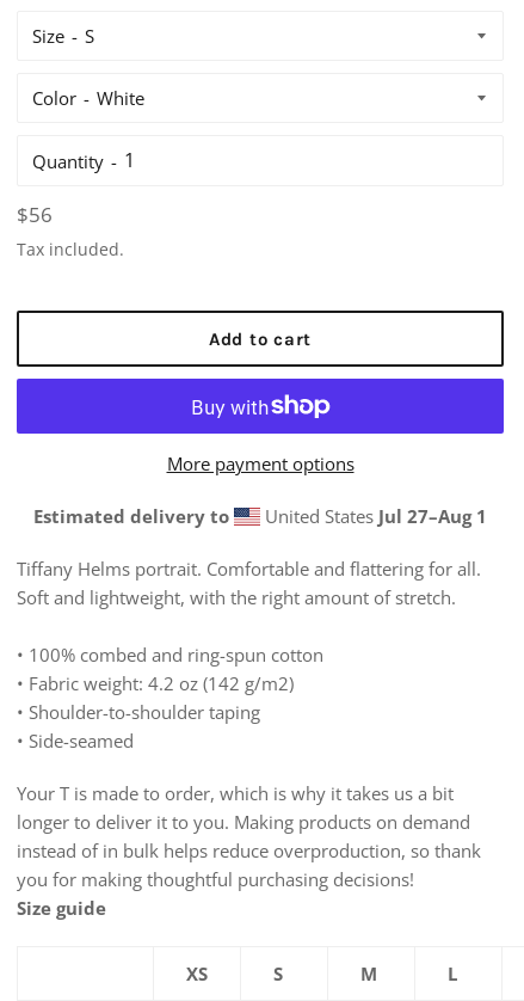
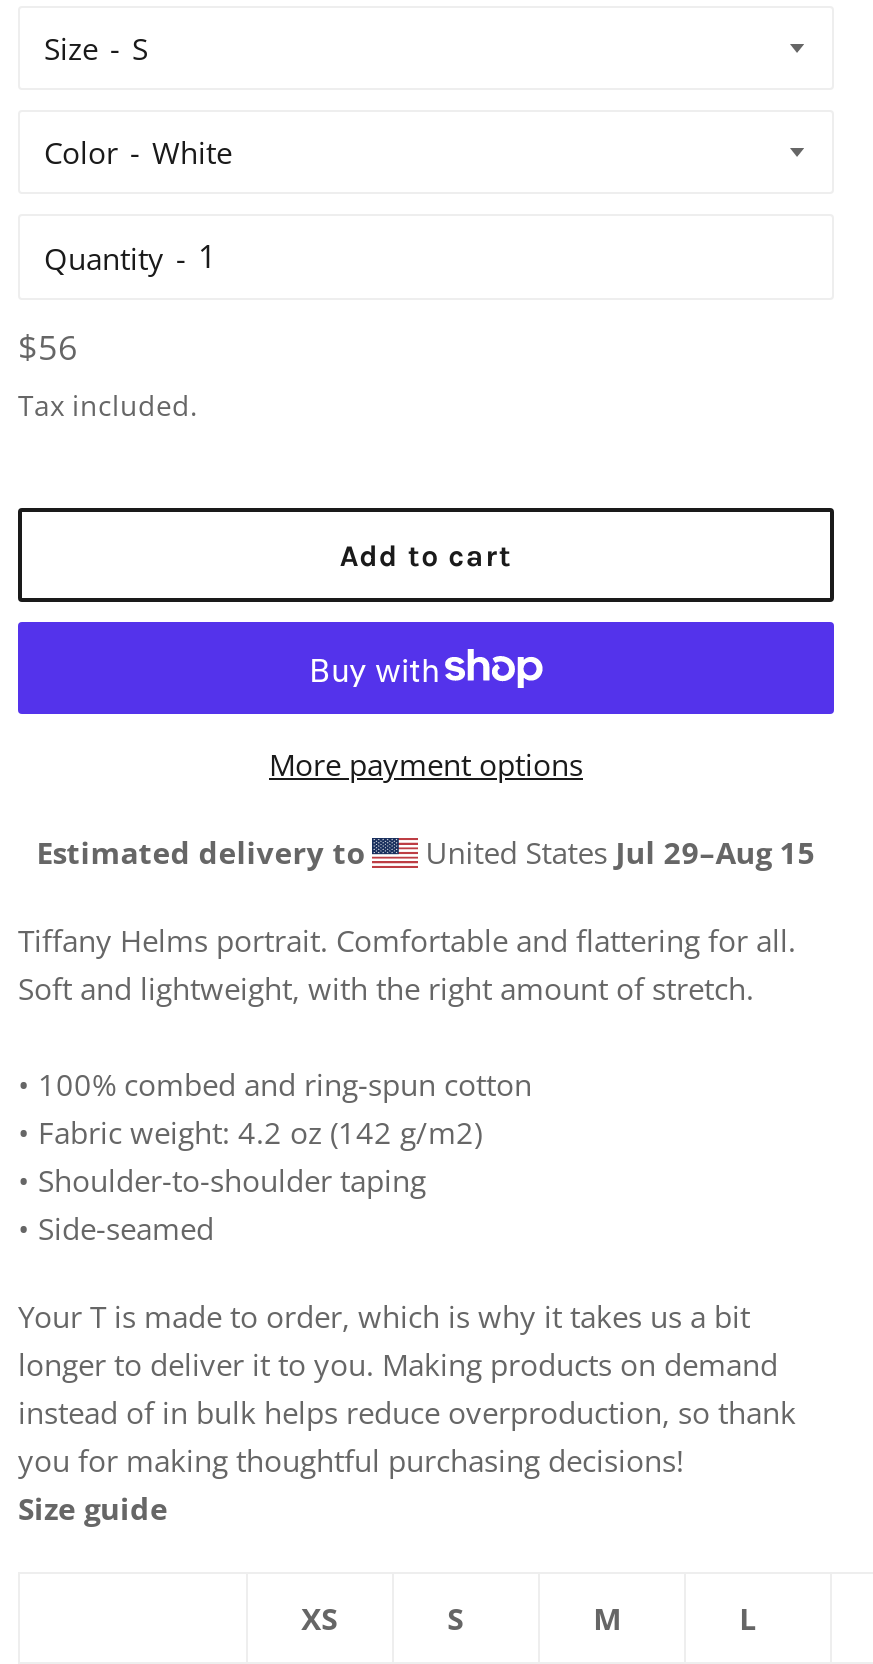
[260,504,487,528] United States Jul 27–Aug 1 -> [418,832,816,872] United States Jul 29–Aug 15

